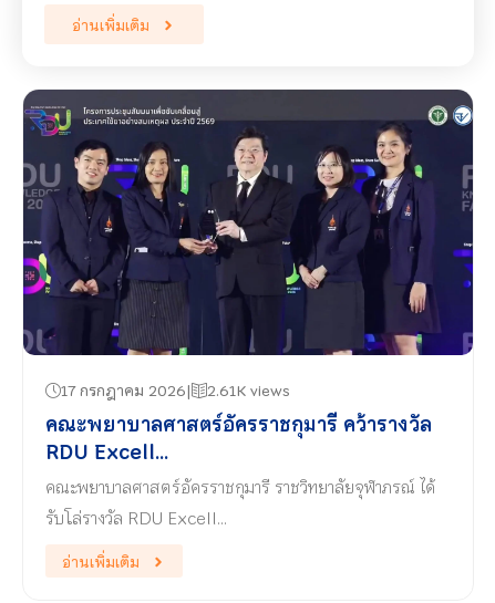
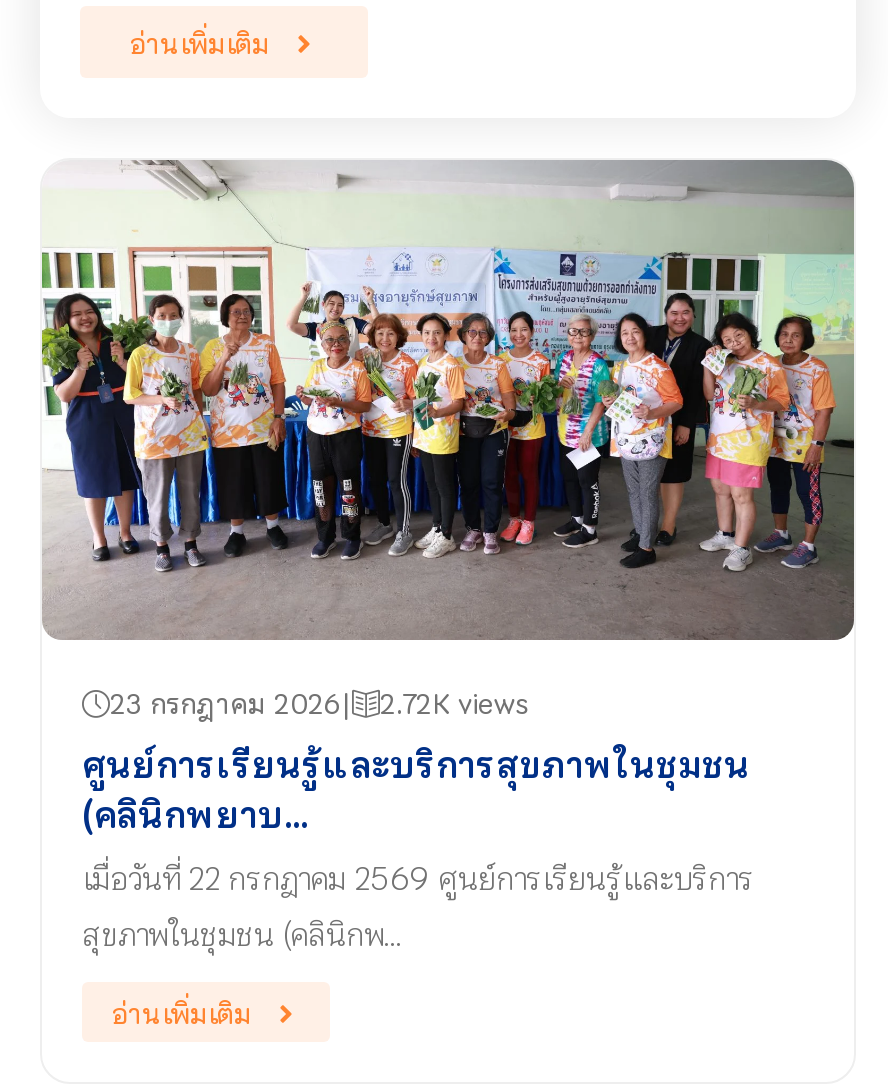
[22,89,474,532] [image] | 17 กรกฎาคม 2026 | 2.61K views | คณะพยาบาลศาสตร์อัครราชกุมารี คว้ารางวัล | RDU Excell... | คณะพยาบาลศาสตร์อัครราชกุมารี ราชวิทยาลัยจุฬาภรณ์ ได้ | รับโล่รางวัล RDU Excell… -> [40,160,856,959] [image] | 23 กรกฎาคม 2026 | 2.72K views | ศูนย์การเรียนรู้และบริการสุขภาพในชุมชน | (คลินิกพยาบ... | เมื่อวันที่ 22 กรกฎาคม 2569 ศูนย์การเรียนรู้และบริการ | สุขภาพในชุมชน (คลินิกพ…

